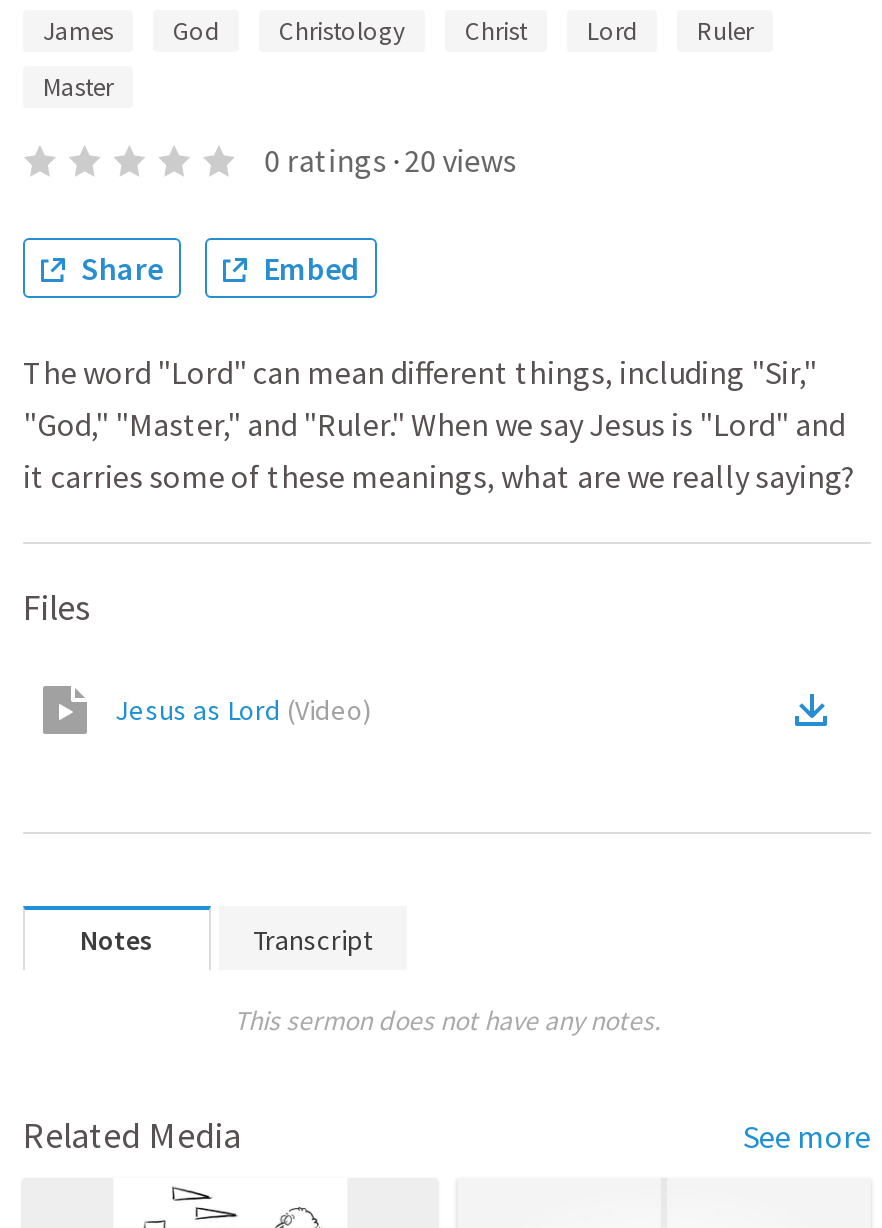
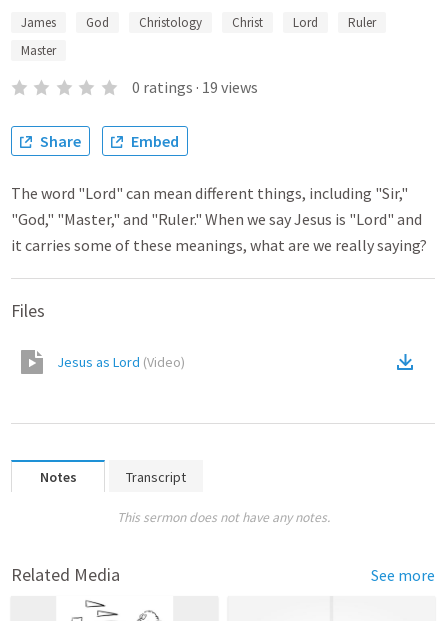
[264,140,516,180] 0 ratings · 20 views -> [132,77,258,97] 0 ratings · 19 views

